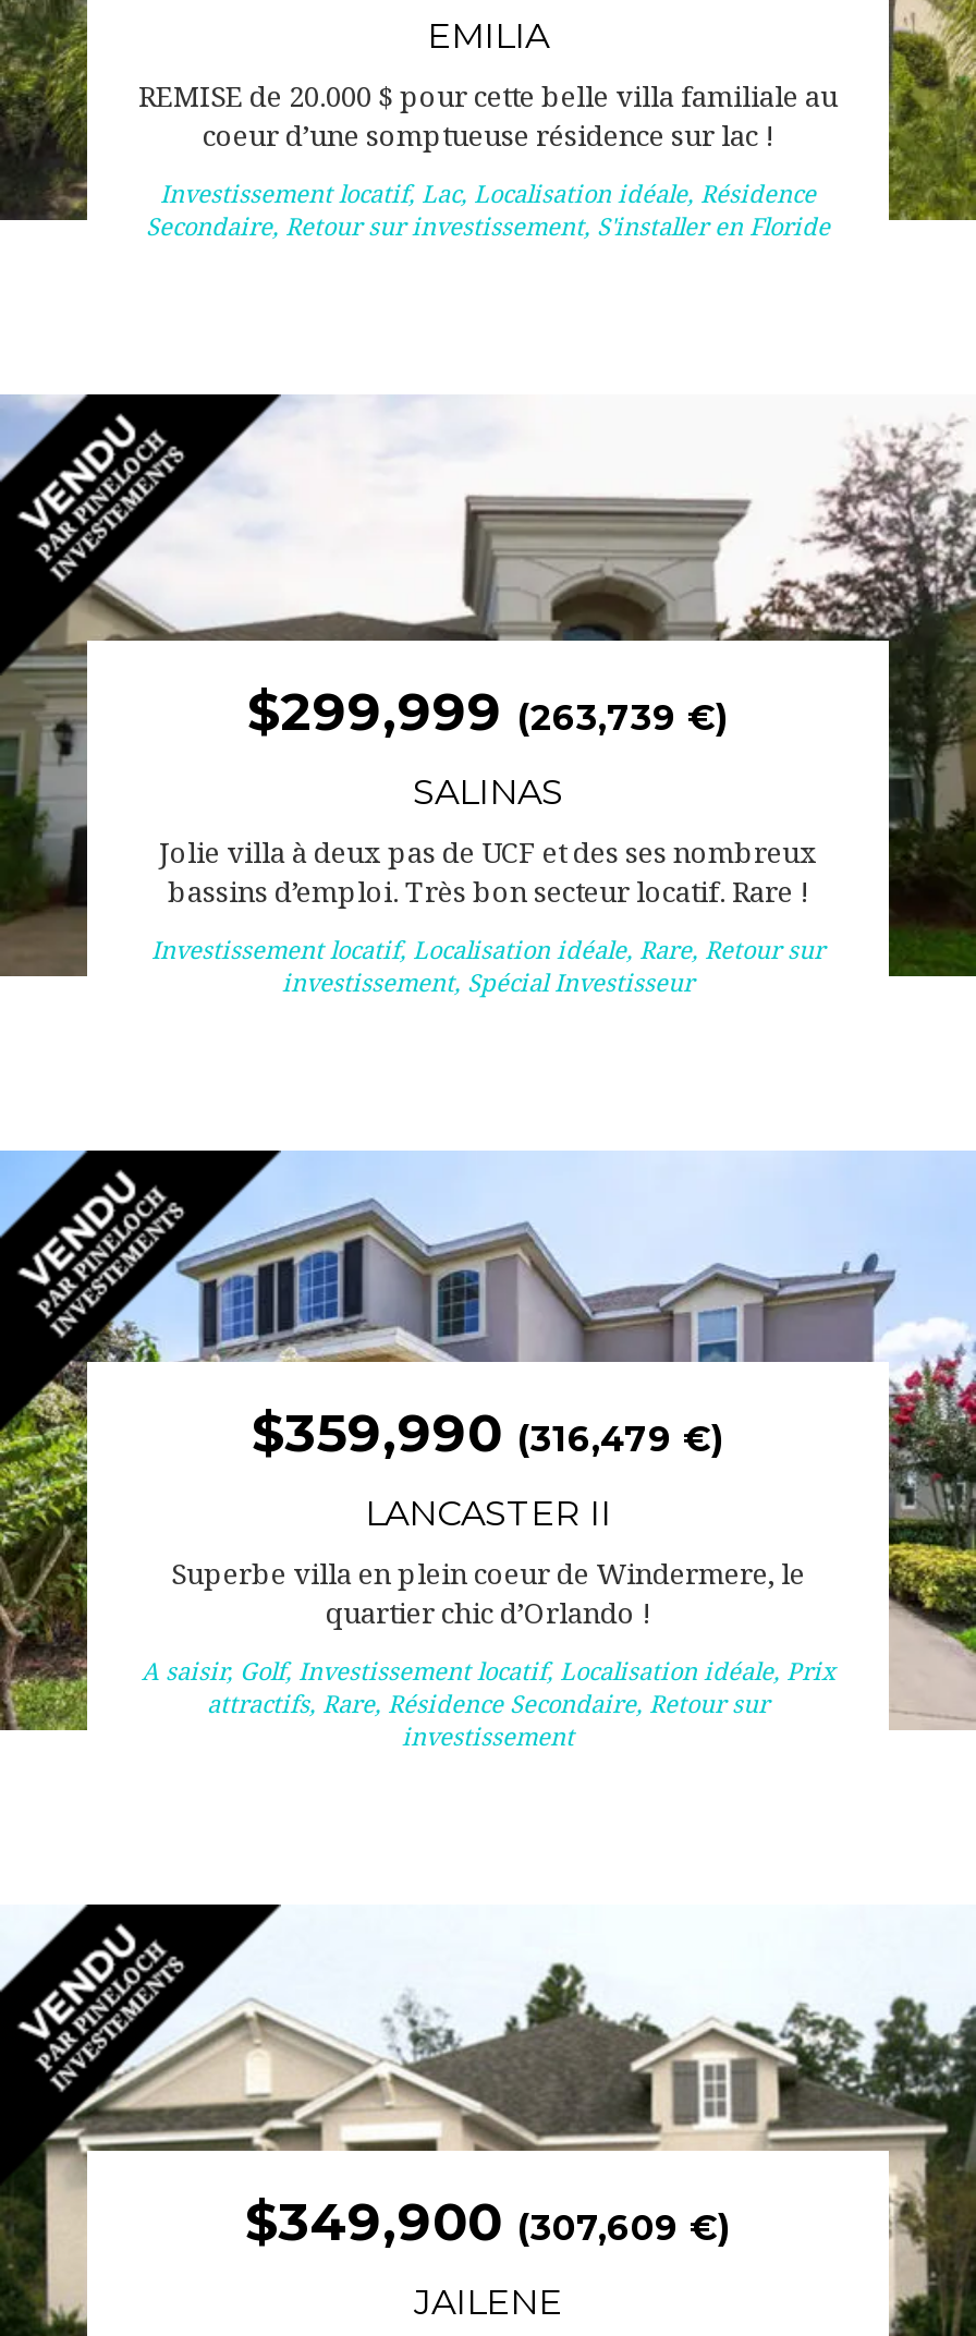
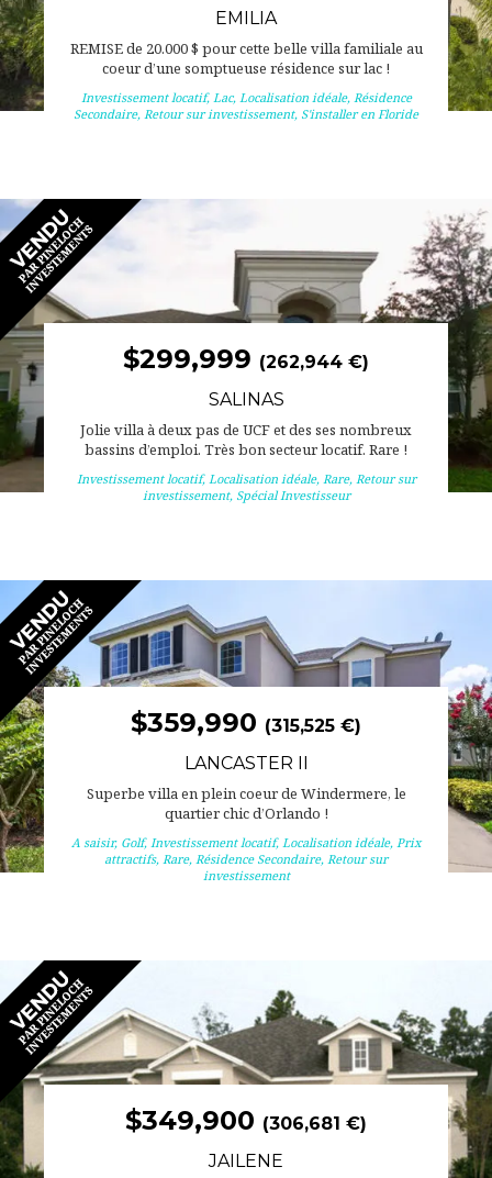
[247,679,729,743] $299,999 (263,739 €) -> [123,343,369,374] $299,999 (262,944 €)
[252,1401,724,1465] $359,990 (316,479 €) -> [131,707,361,739] $359,990 (315,525 €)
[245,2189,731,2252] $349,900 (307,609 €) -> [125,1104,367,1136] $349,900 (306,681 €)

